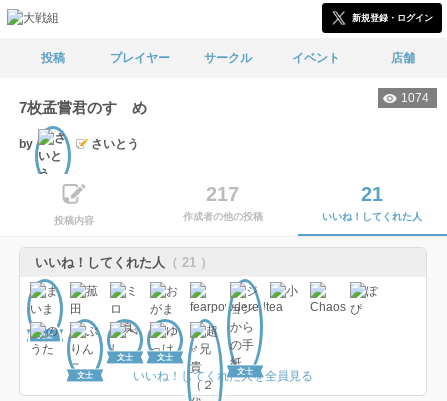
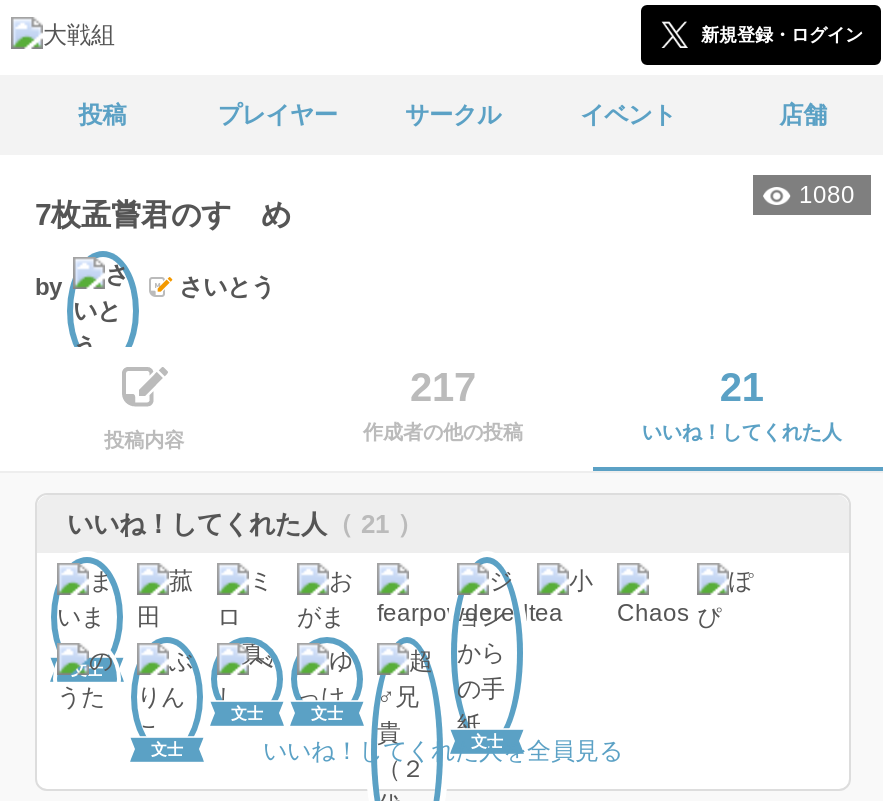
[401,91,429,105] 1074 -> [799,181,855,209] 1080

